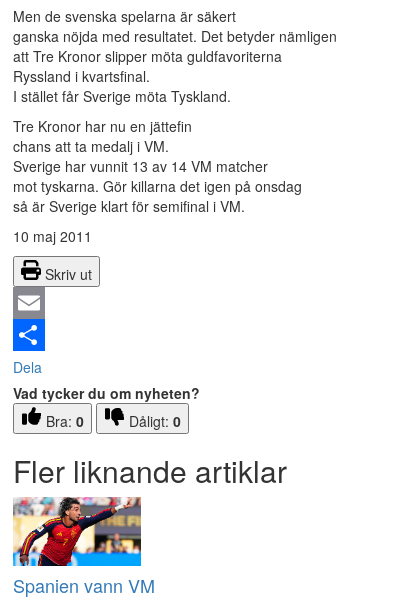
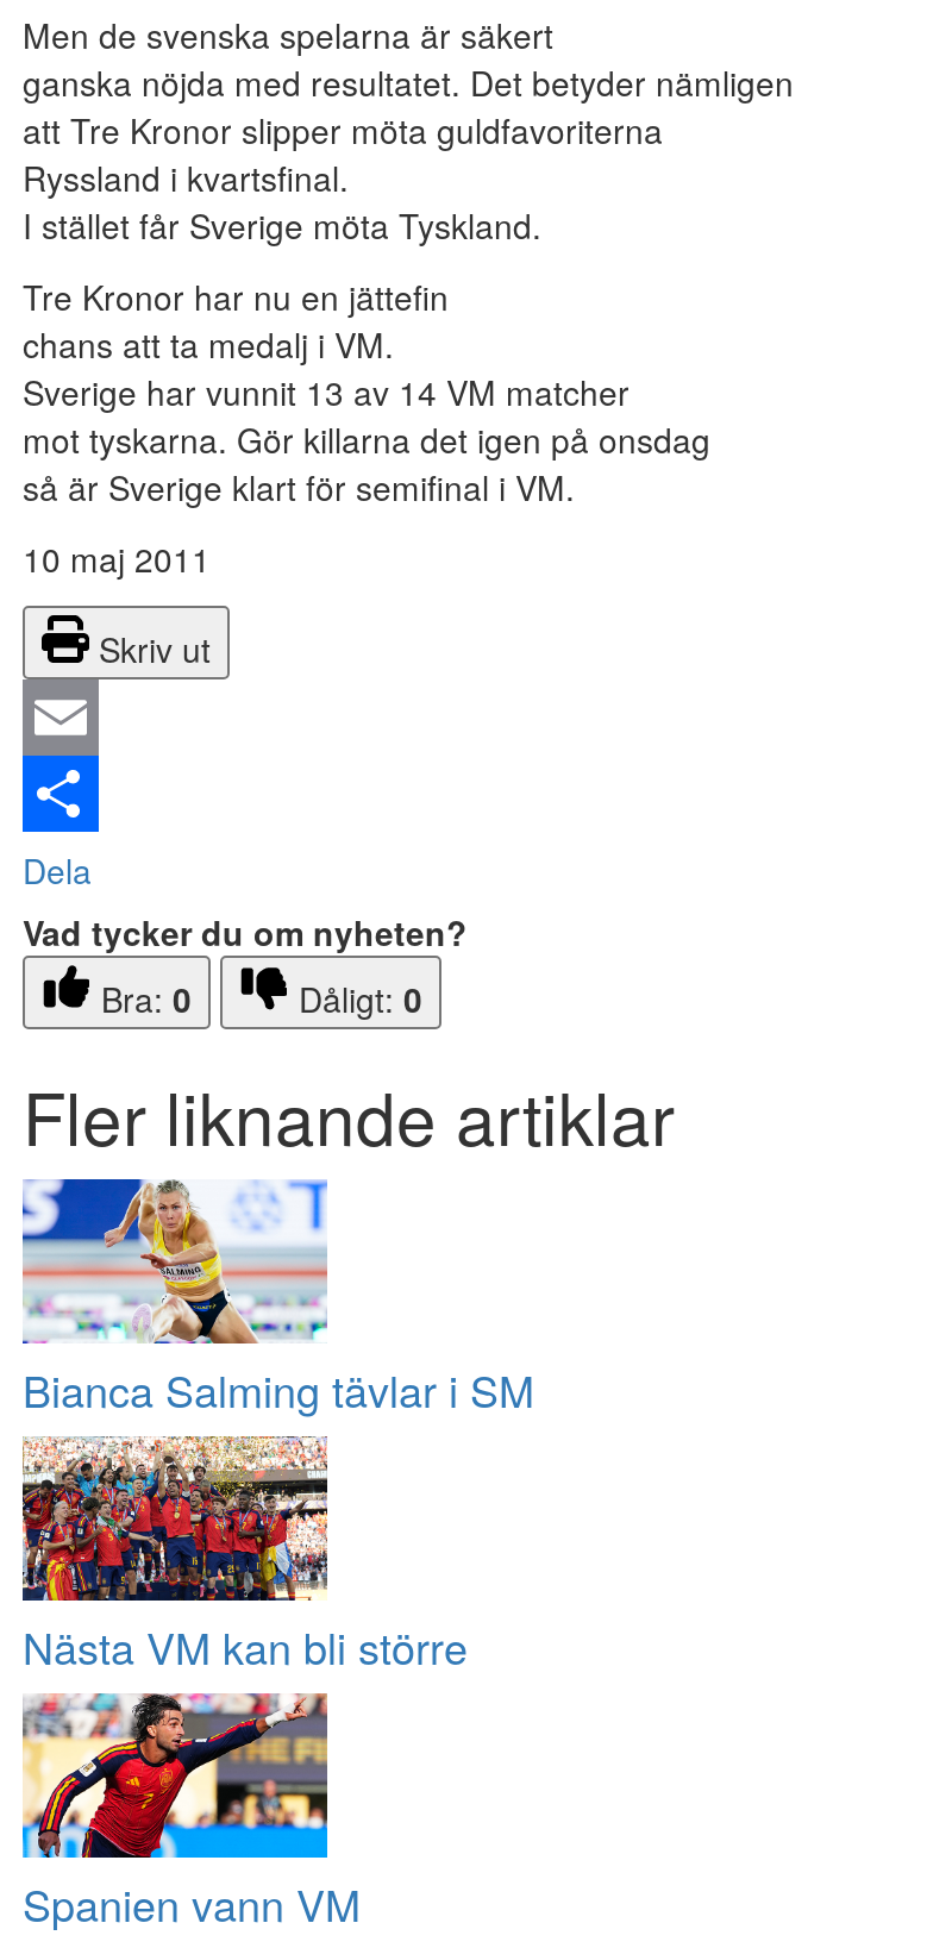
none -> [20,1439,468,1677] [image] | Nästa VM kan bli större
none -> [23,1177,534,1420] [image] | Bianca Salming tävlar i SM

